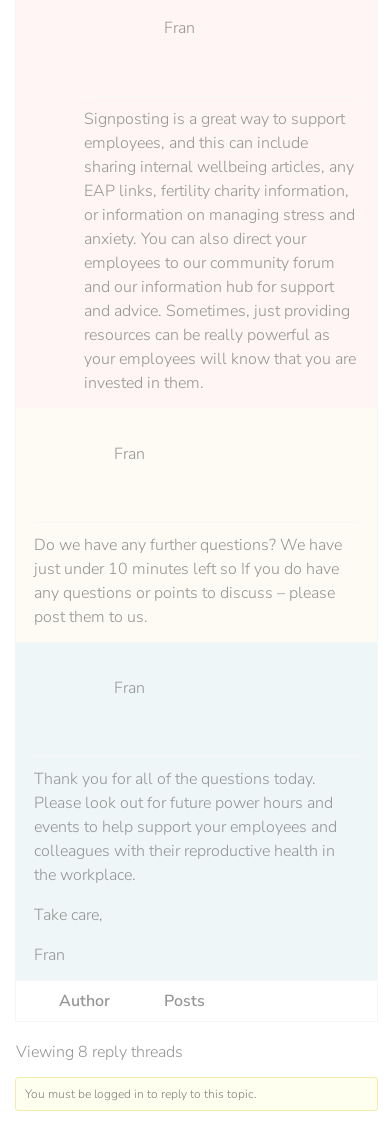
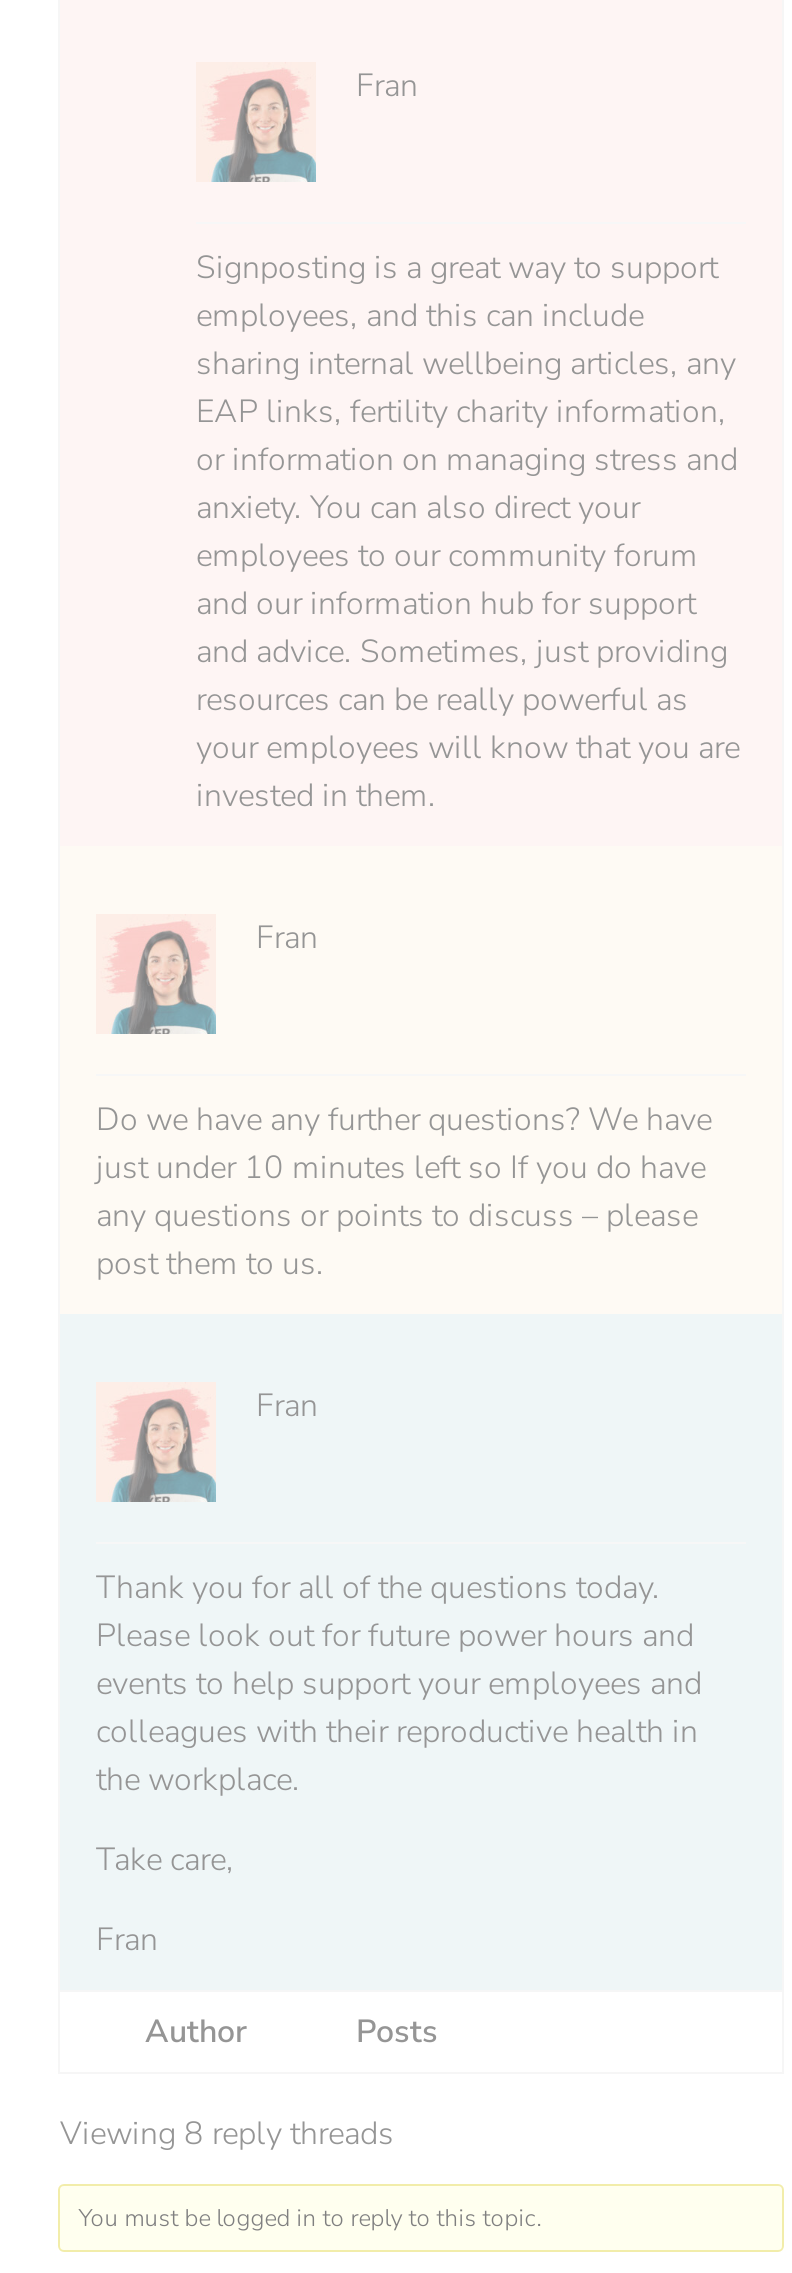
none -> [198,64,318,184] [image]
none -> [98,916,218,1036] [image]
none -> [96,1382,218,1504] [image]

